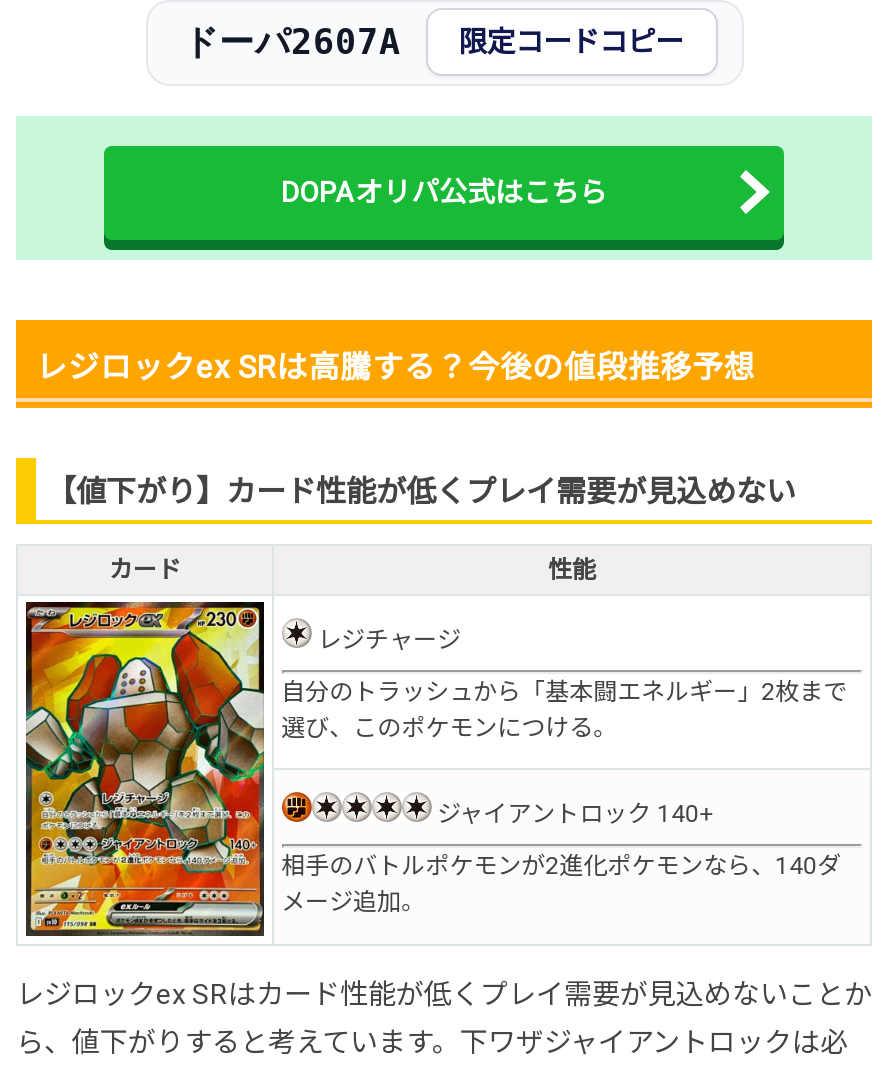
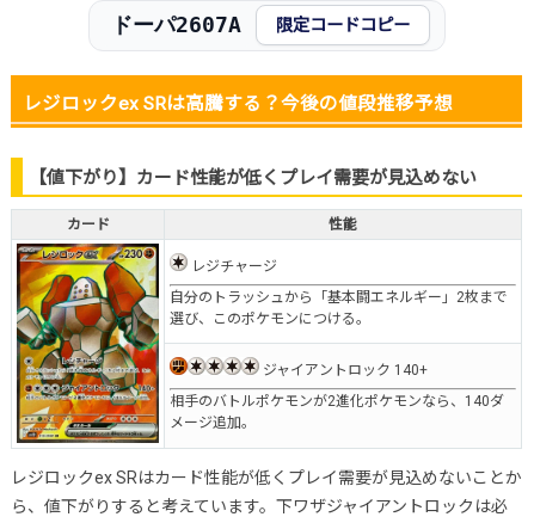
[16,116,872,260] [image] | DOPAオリパ公式はこちら -> none

